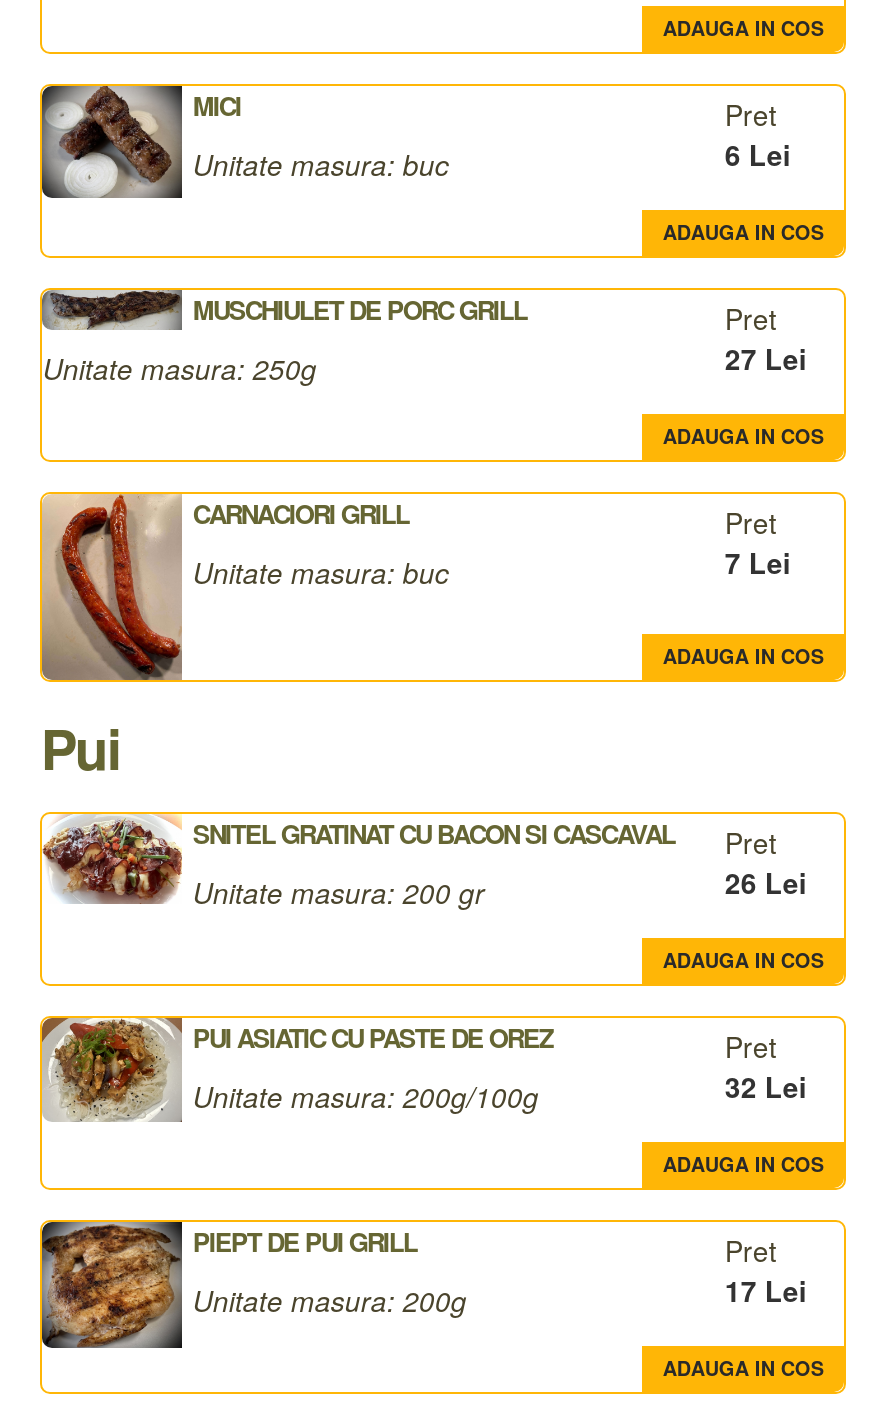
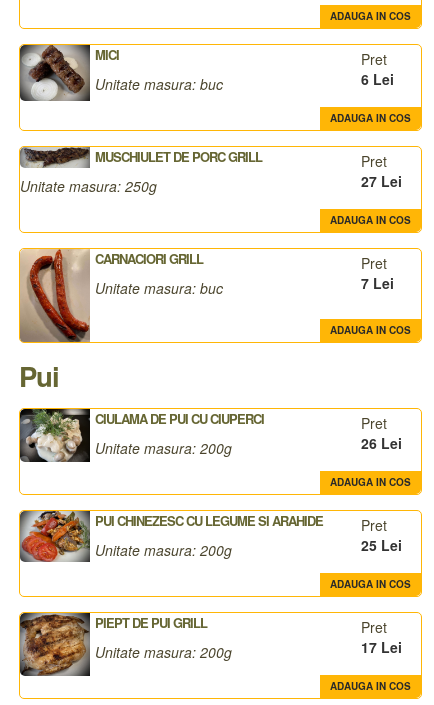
[40,813,675,919] [image] | SNITEL GRATINAT CU BACON SI CASCAVAL -> [19,408,264,463] [image] | CIULAMA DE PUI CU CIUPERCI
[193,871,485,911] Unitate masura: 200 gr -> [95,438,232,458] Unitate masura: 200g
[40,1017,553,1119] [image] | PUI ASIATIC CU PASTE DE OREZ -> [19,510,323,562] [image] | PUI CHINEZESC CU LEGUME SI ARAHIDE
[193,1075,539,1115] Unitate masura: 200g/100g -> [95,540,232,560] Unitate masura: 200g
[725,1065,807,1105] 32 Lei -> [361,535,402,555] 25 Lei

